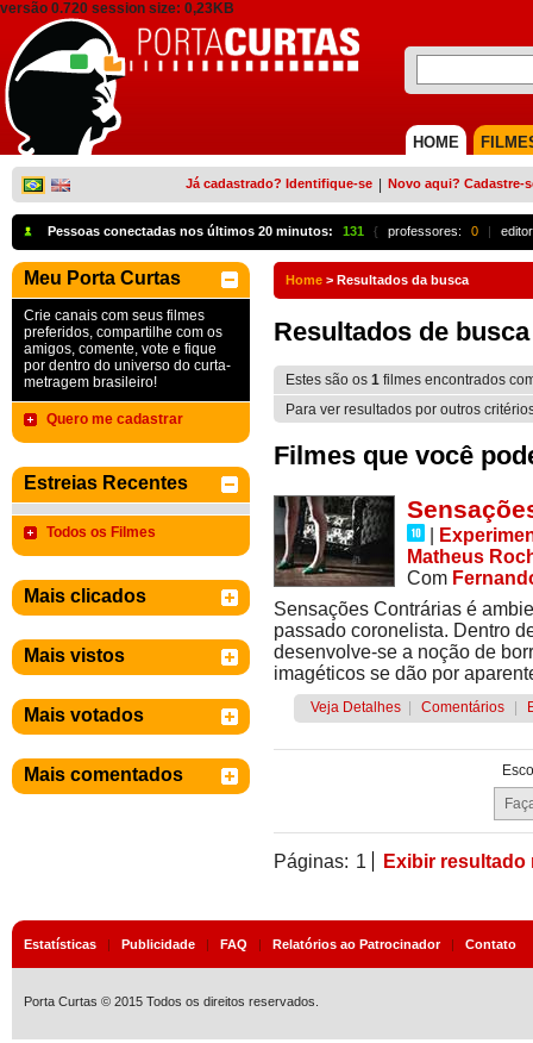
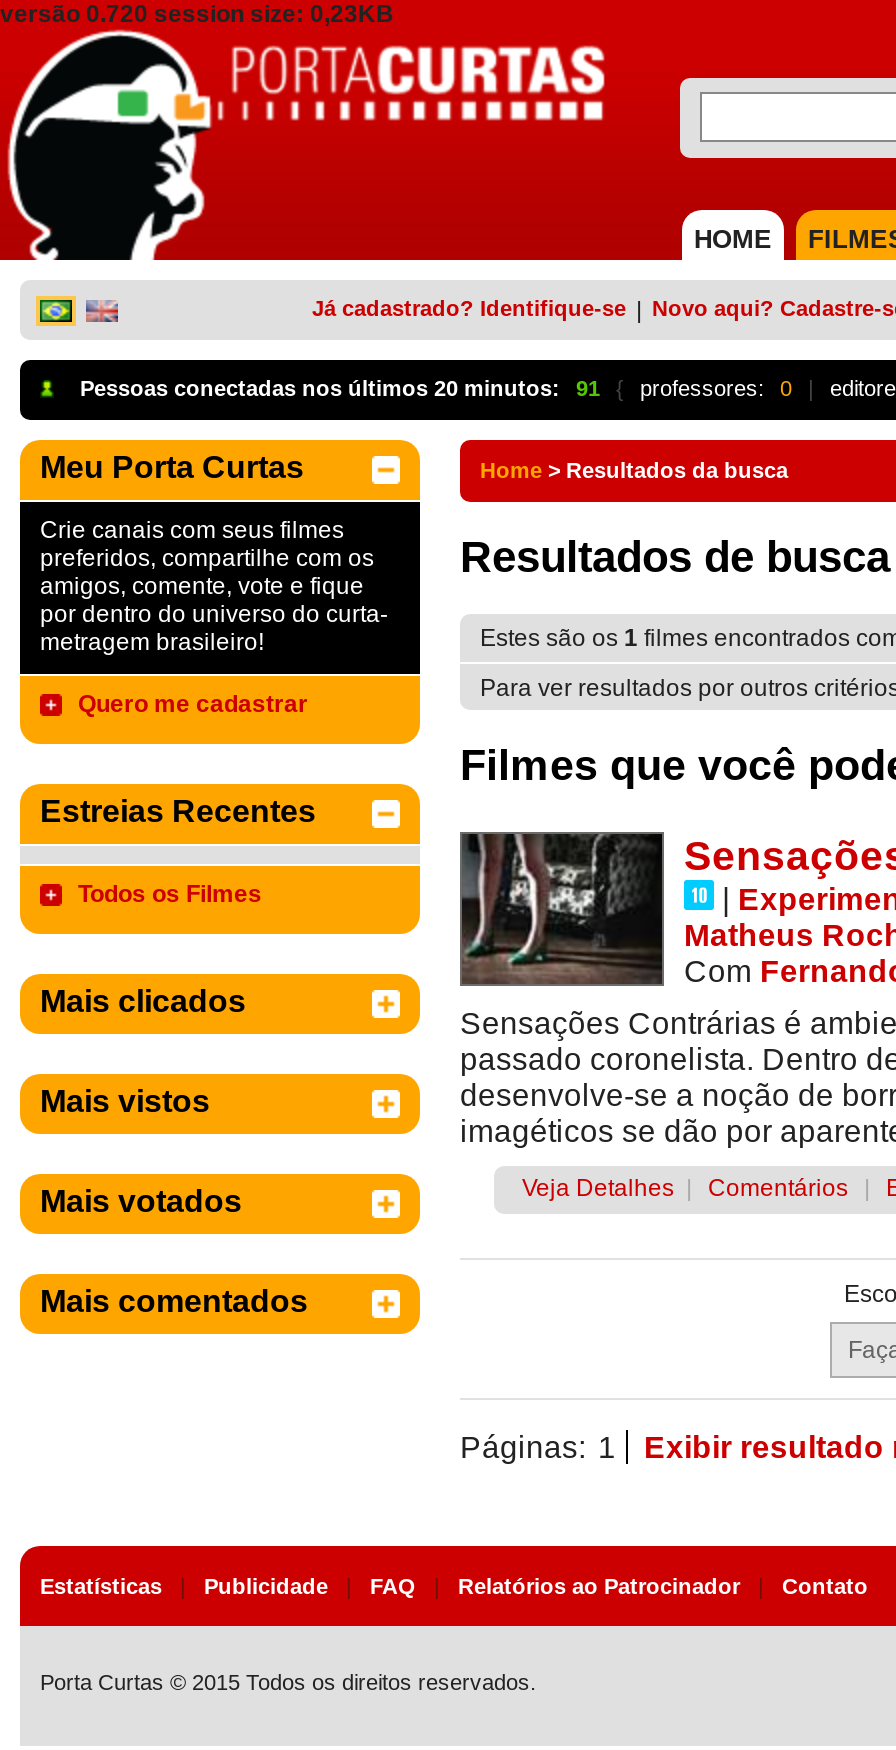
[343,224,364,238] 131 -> [576,376,600,400] 91

